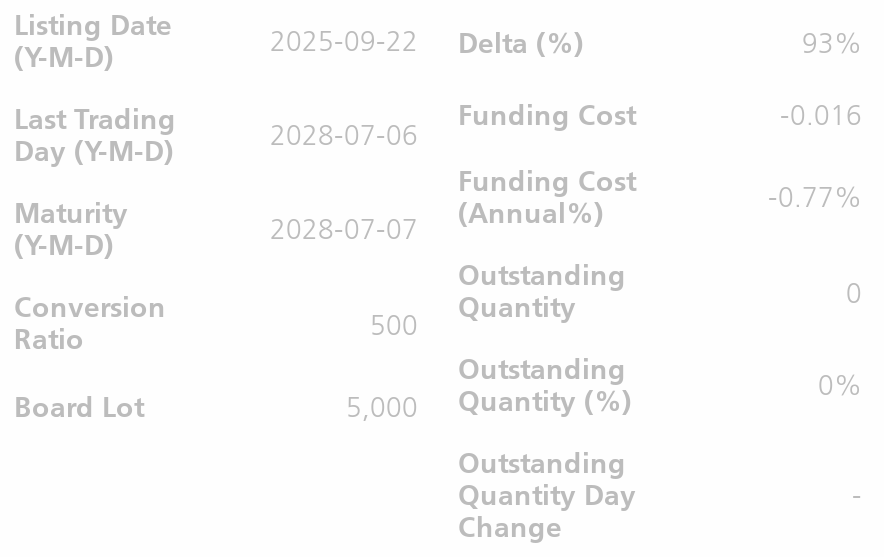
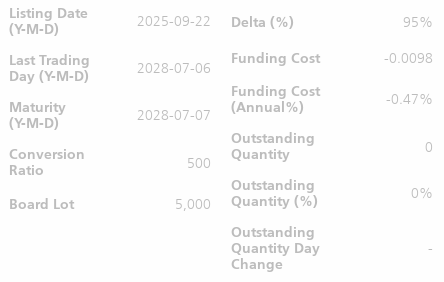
[802,27,862,61] 93% -> [403,14,433,31] 95%
[780,99,862,133] -0.016 -> [384,50,433,67] -0.0098
[768,181,862,215] -0.77% -> [386,91,433,108] -0.47%

